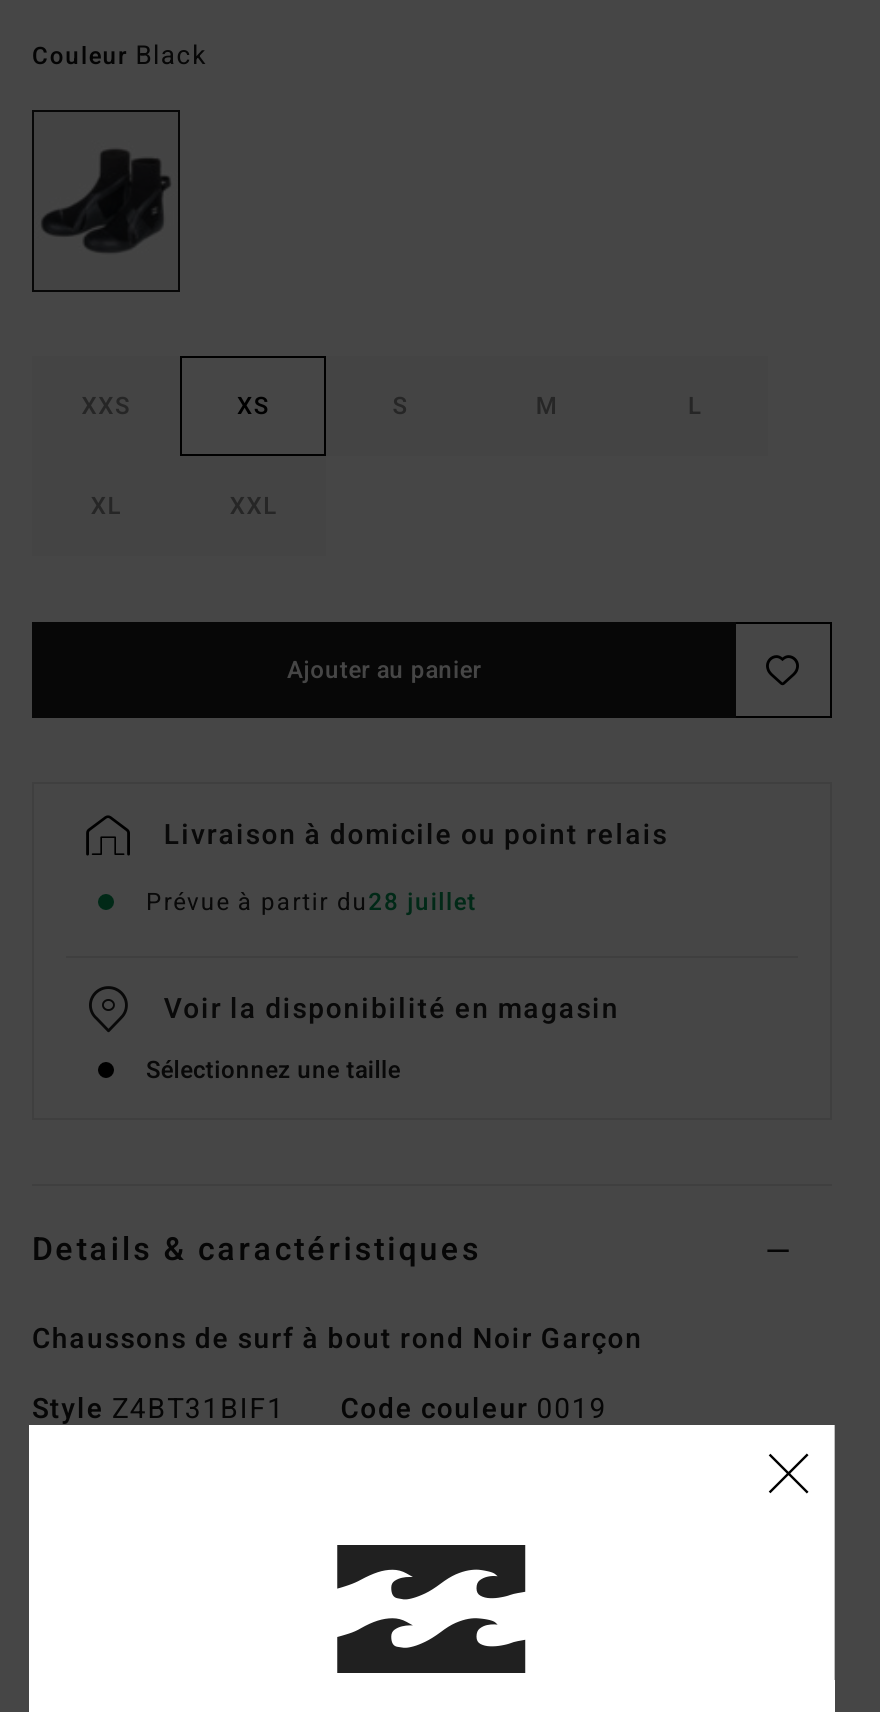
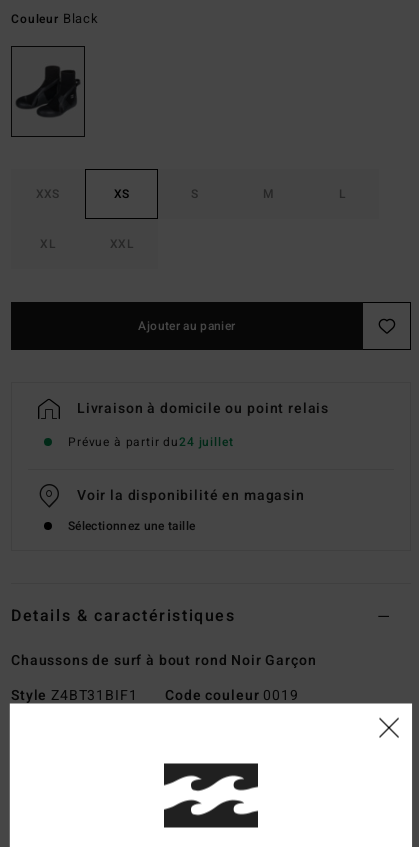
[146,885,477,921] Prévue à partir du28 juillet -> [68,433,233,451] Prévue à partir du24 juillet

